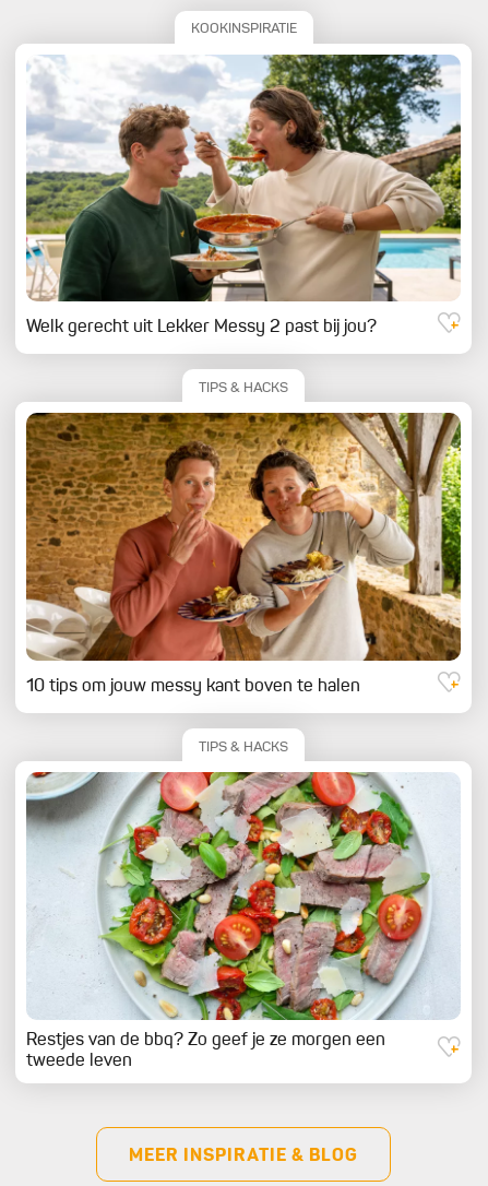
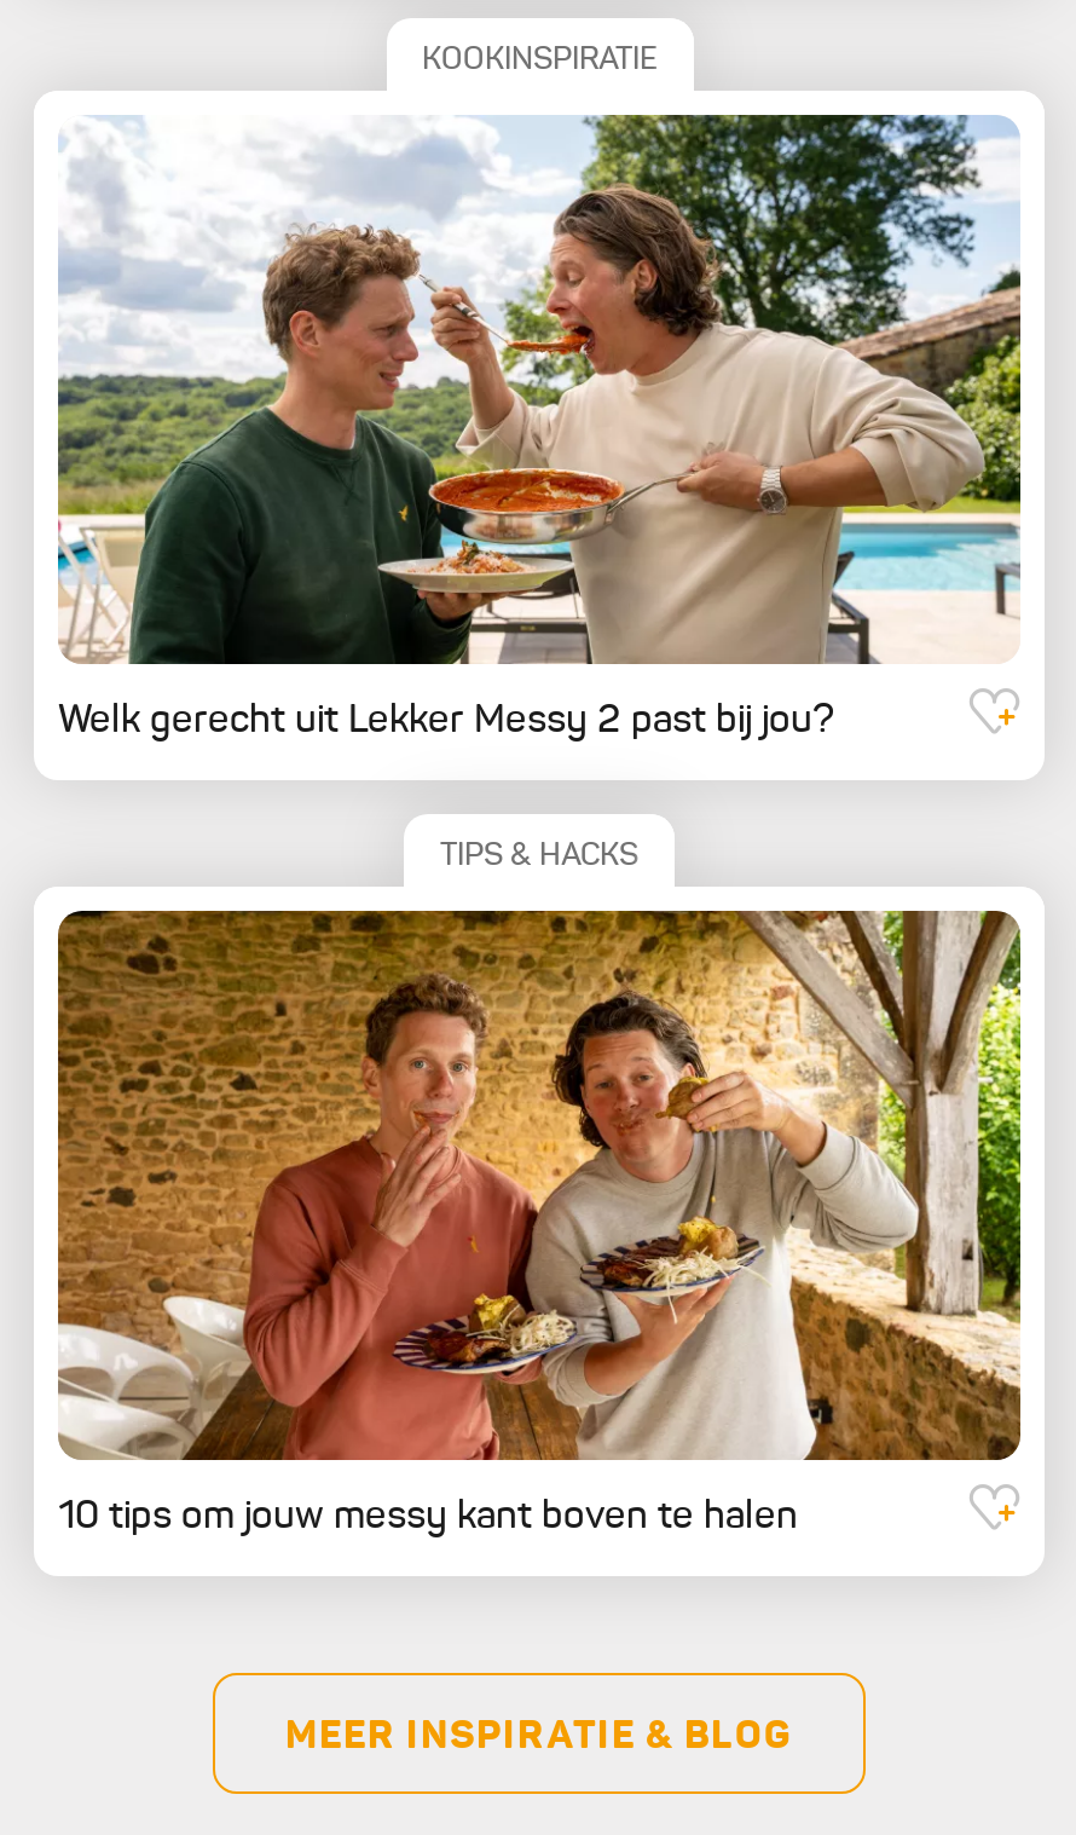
[199,740,288,754] TIPS & HACKS -> none
[26,767,439,1070] [image] | Restjes van de bbq? Zo geef je ze morgen een | tweede leven -> none

